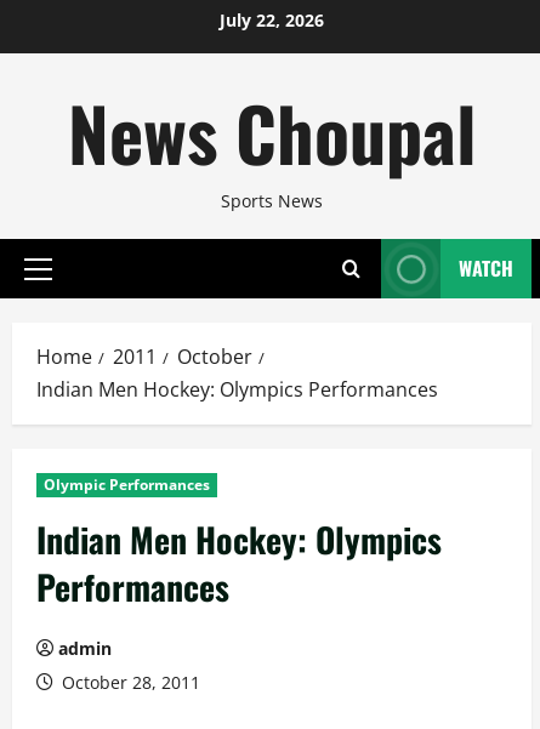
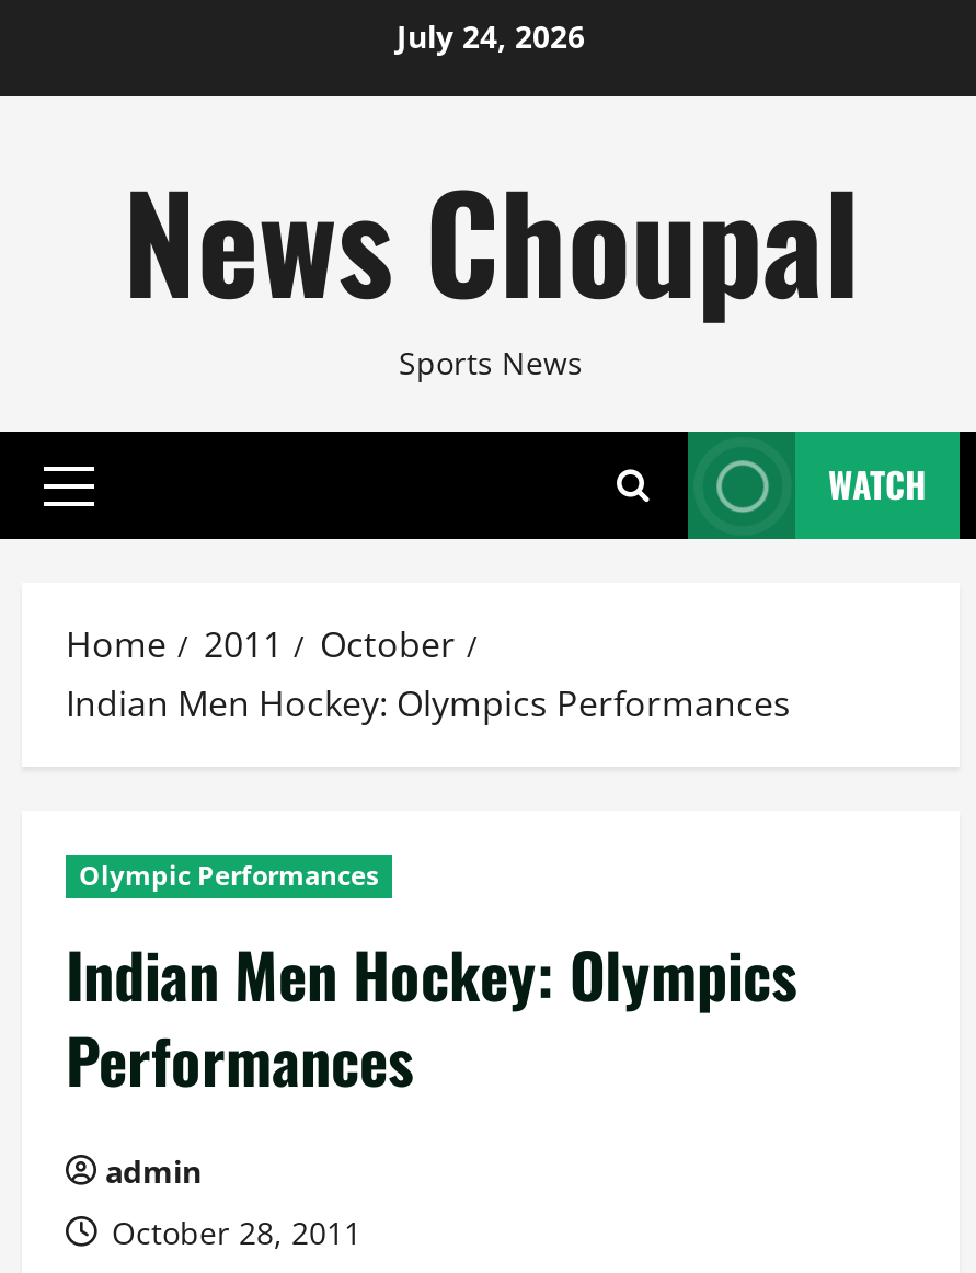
[220,8,324,32] July 22, 2026 -> [397,15,585,57] July 24, 2026

